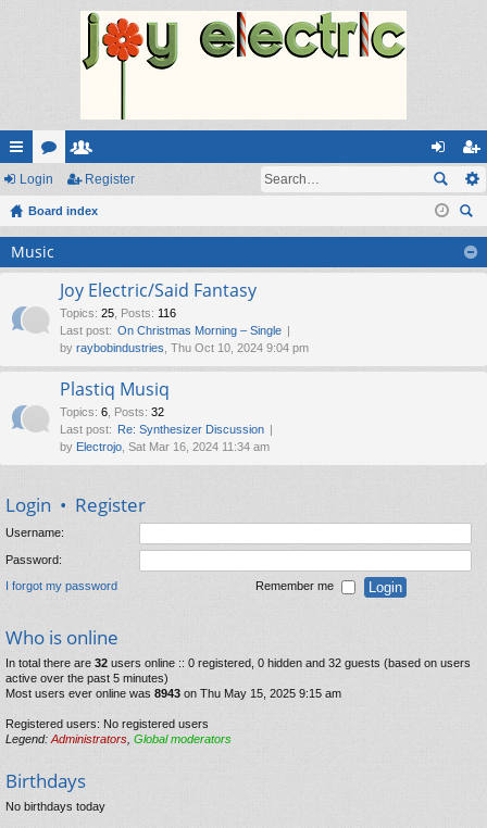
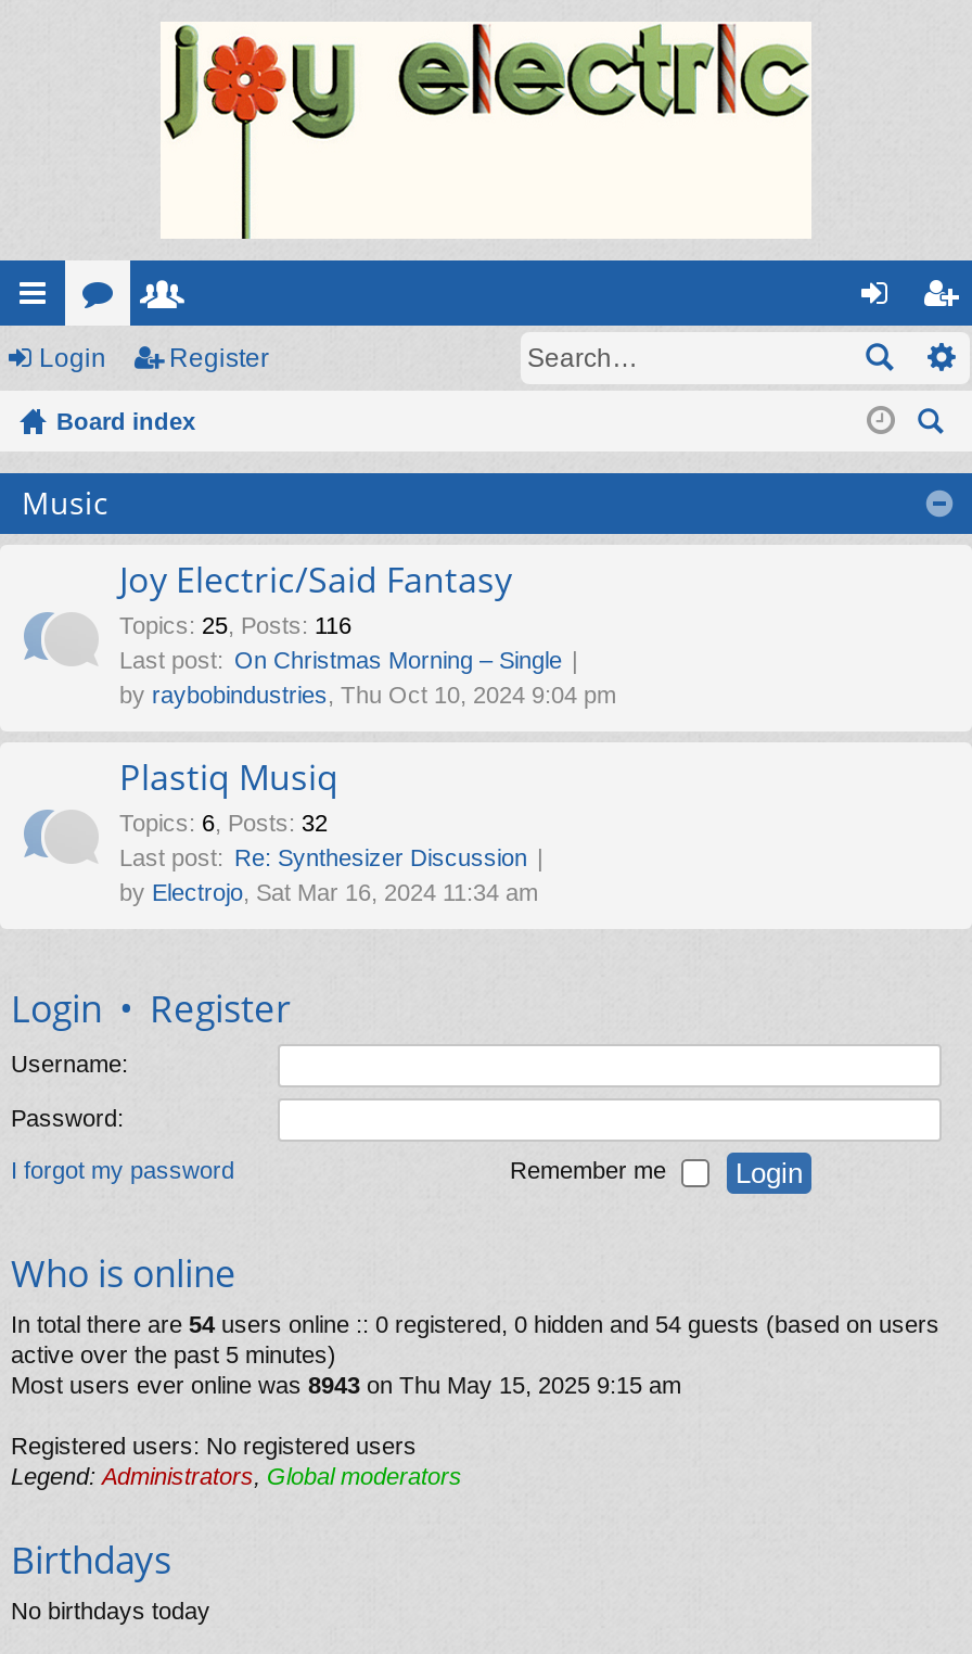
[5,656,471,669] In total there are 32 users online :: 0 registered, 0 hidden and 32 guests (based on users -> [11,1311,939,1337] In total there are 54 users online :: 0 registered, 0 hidden and 54 guests (based on users

